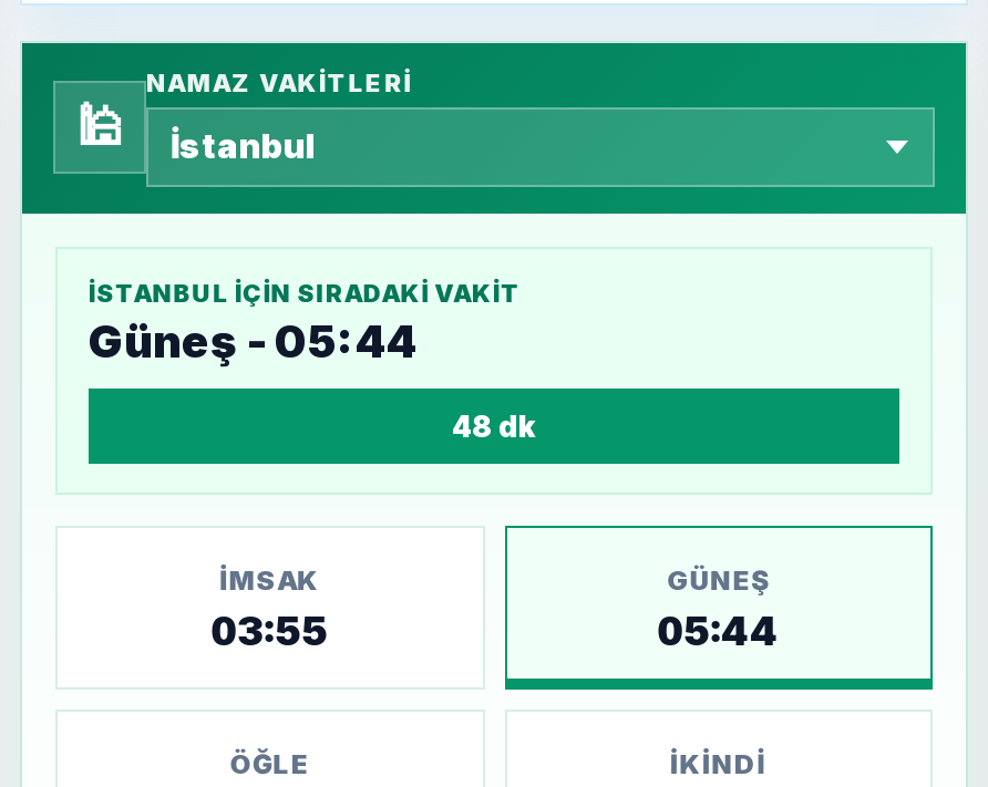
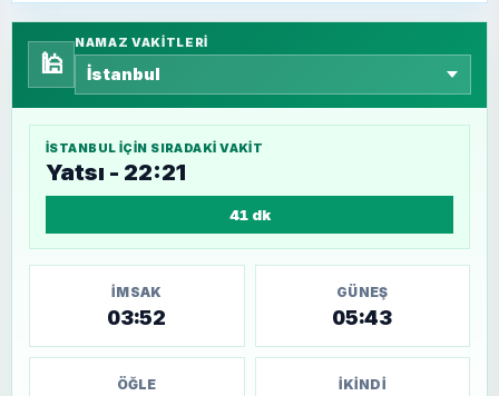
[89,314,416,367] Güneş - 05:44 -> [46,159,186,185] Yatsı - 22:21
[452,407,536,443] 48 dk -> [229,205,270,223] 41 dk
[503,524,935,692] [image] | 05:44 -> [255,265,470,347] [image] | 05:43
[211,607,328,653] 03:55 -> [107,305,166,329] 03:52

